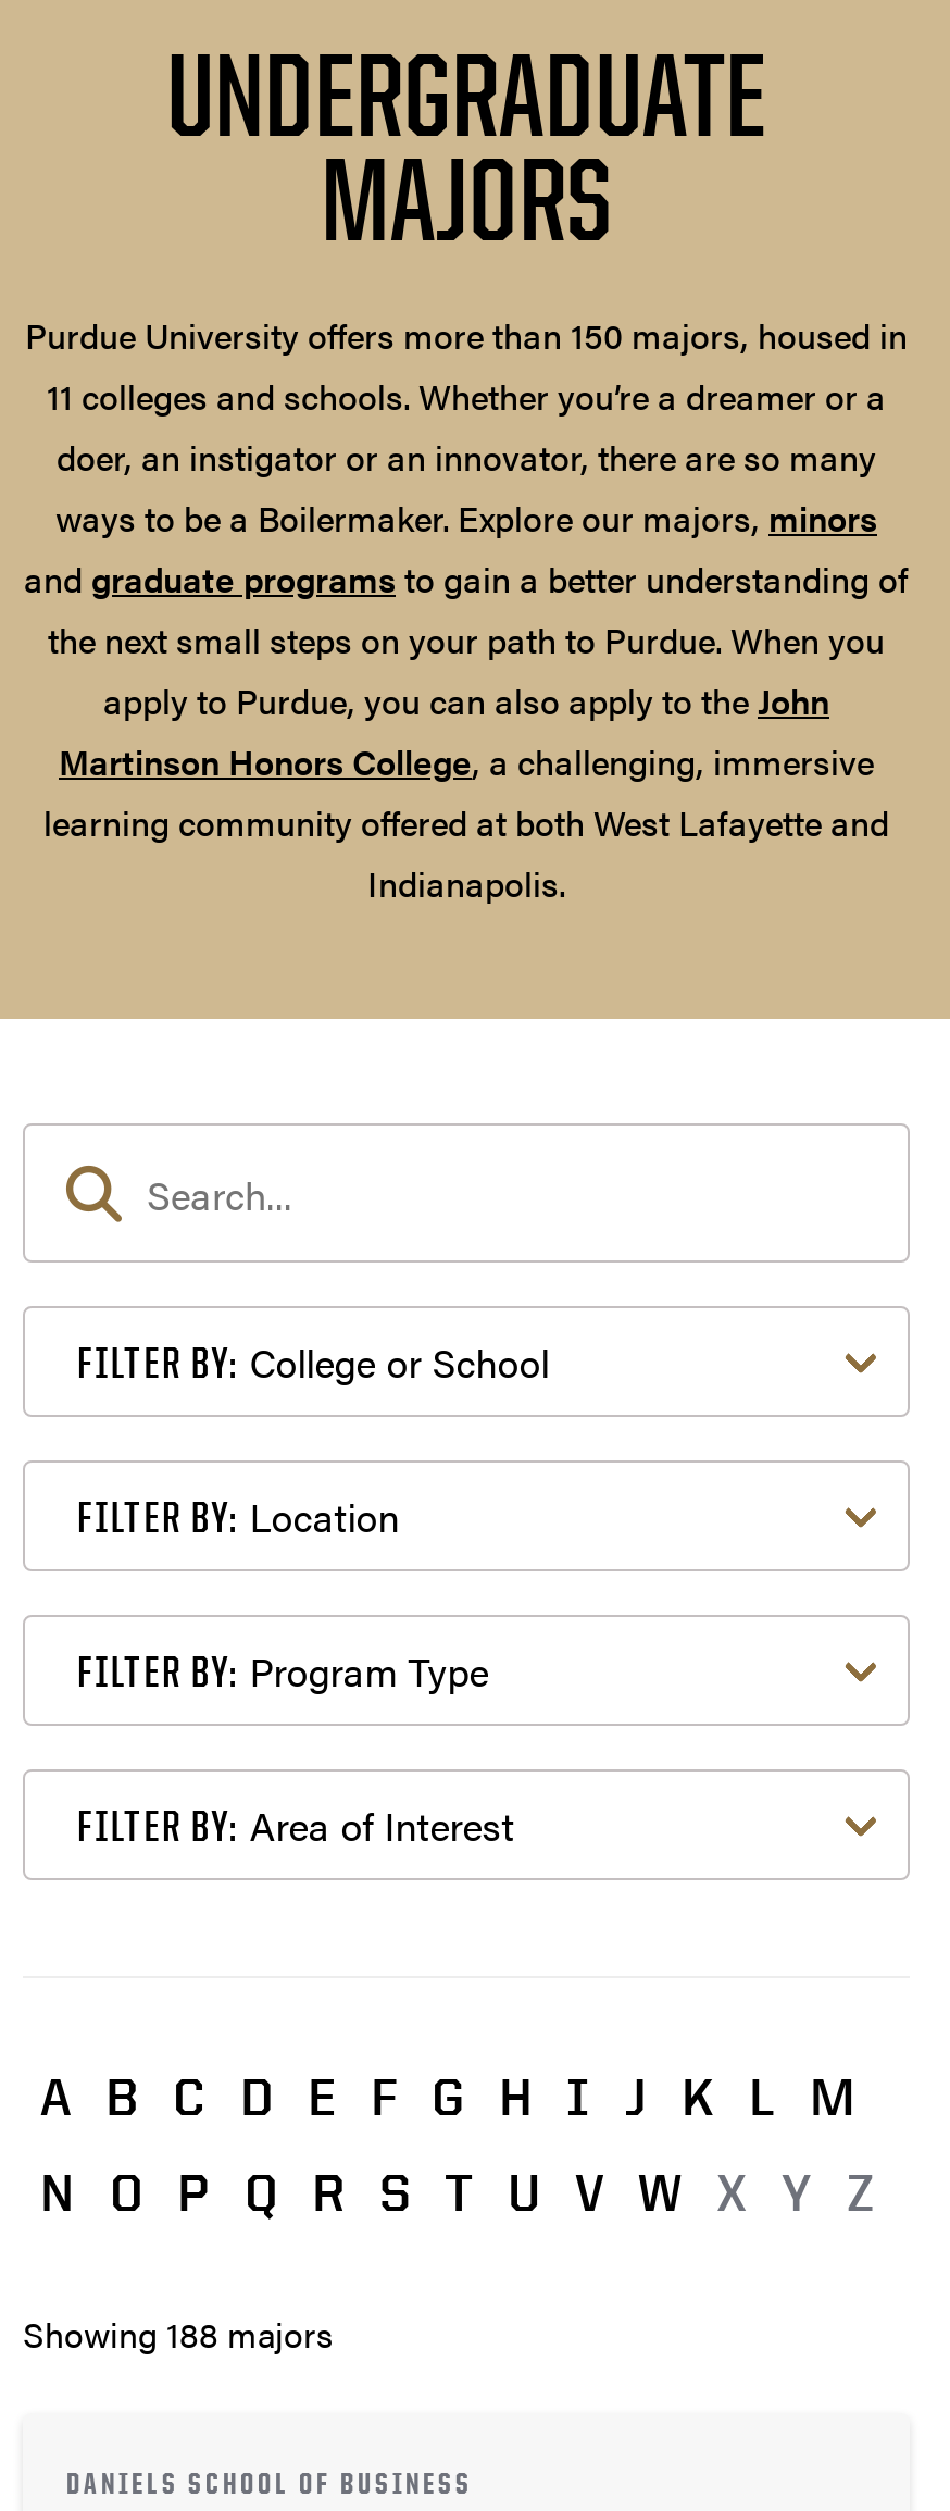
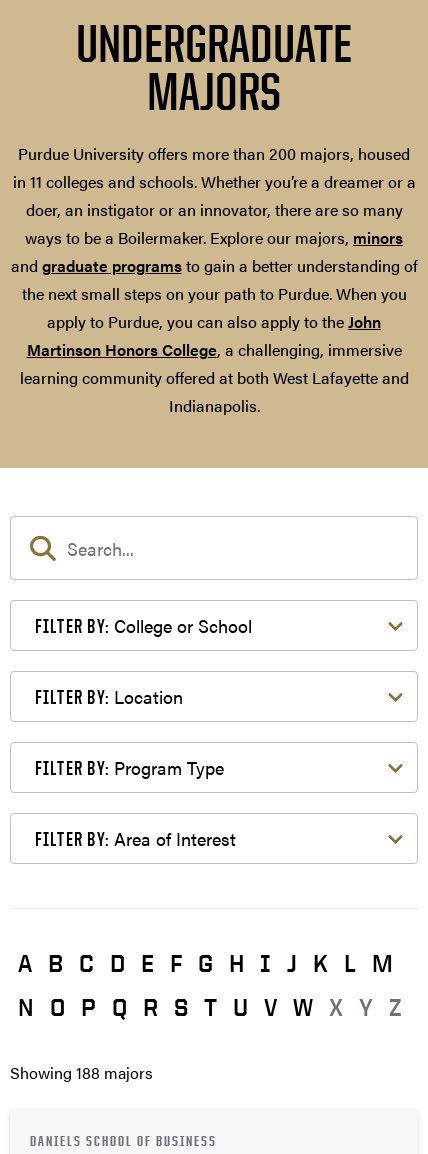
[25,310,908,421] Purdue University offers more than 150 majors, housed in | 11 colleges and schools. Whether you’re a dreamer or a -> [12,142,415,193] Purdue University offers more than 200 majors, housed | in 11 colleges and schools. Whether you’re a dreamer or a

